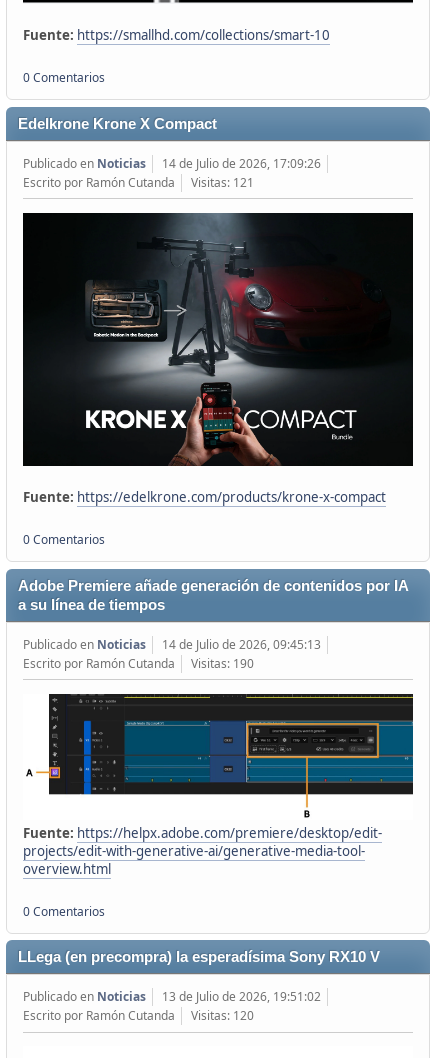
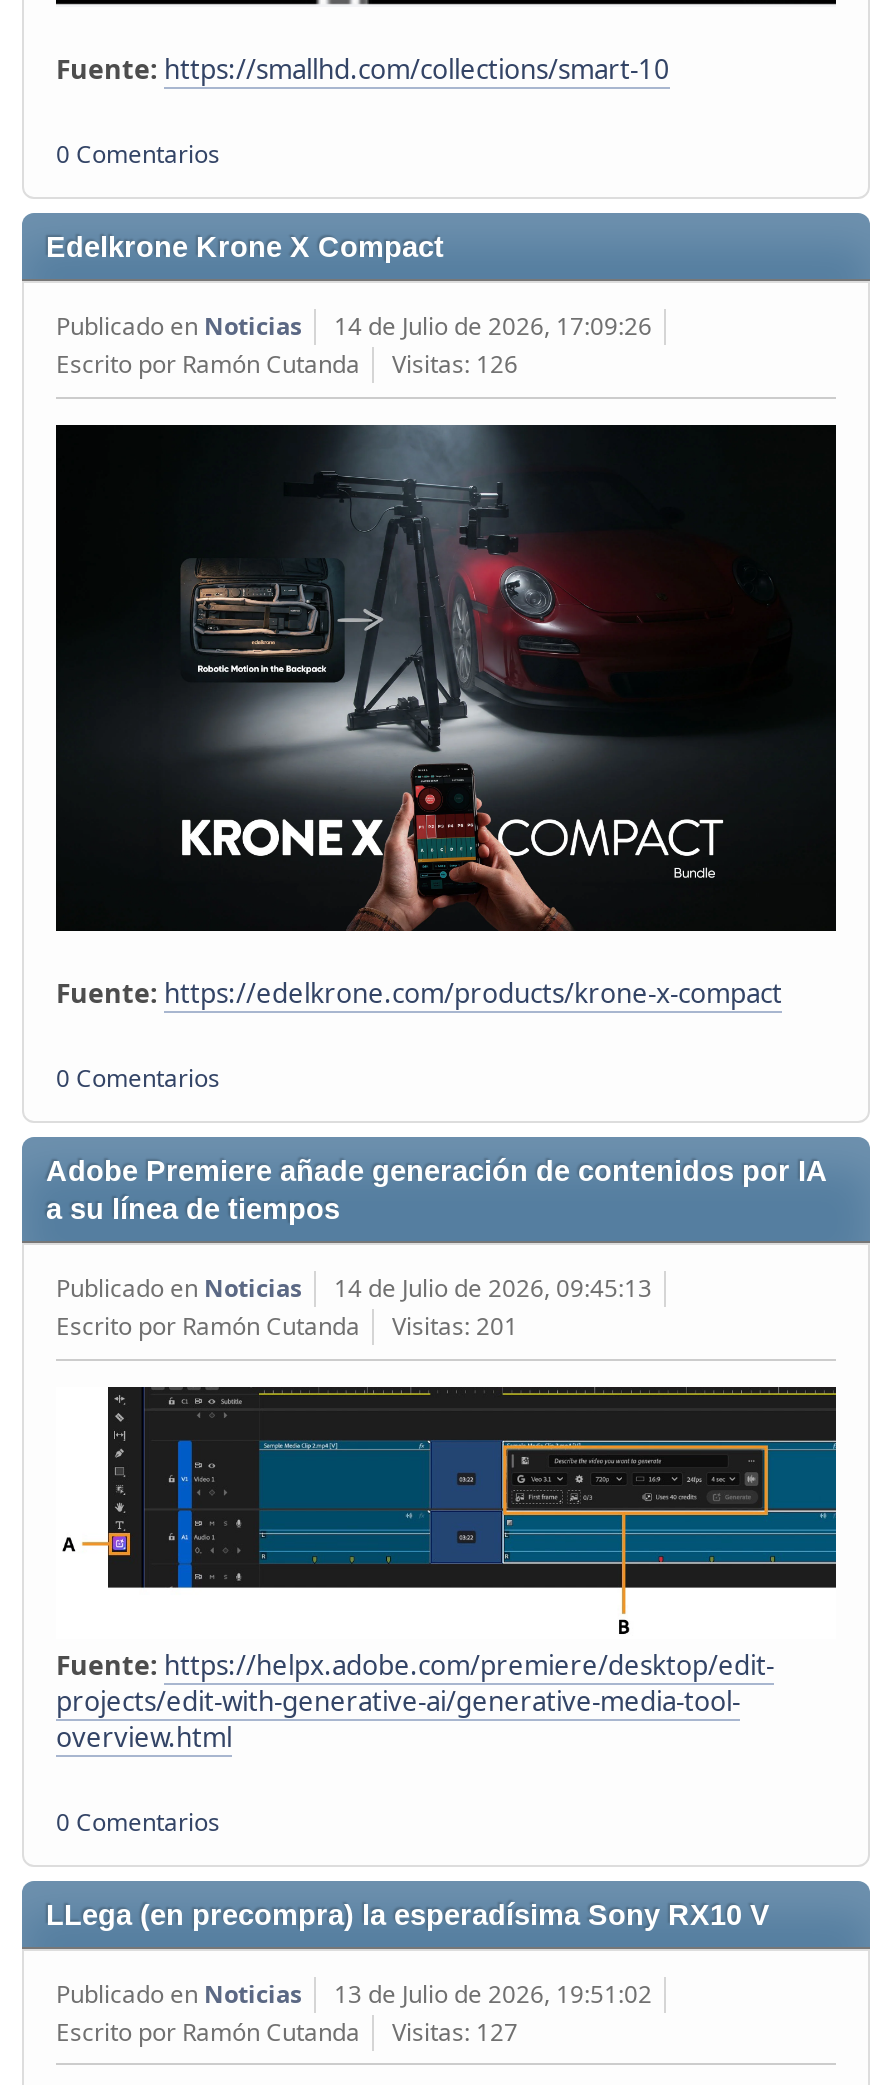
[23,174,254,191] Escrito por Ramón Cutanda Visitas: 121 -> [56,347,518,381] Escrito por Ramón Cutanda Visitas: 126
[23,654,254,671] Escrito por Ramón Cutanda Visitas: 190 -> [56,1309,518,1343] Escrito por Ramón Cutanda Visitas: 201
[23,1007,254,1024] Escrito por Ramón Cutanda Visitas: 120 -> [56,2014,518,2048] Escrito por Ramón Cutanda Visitas: 127

